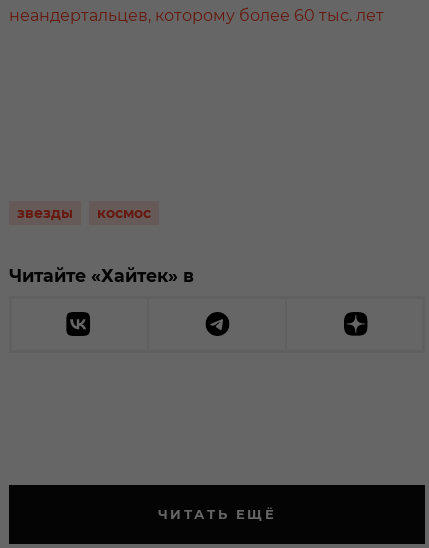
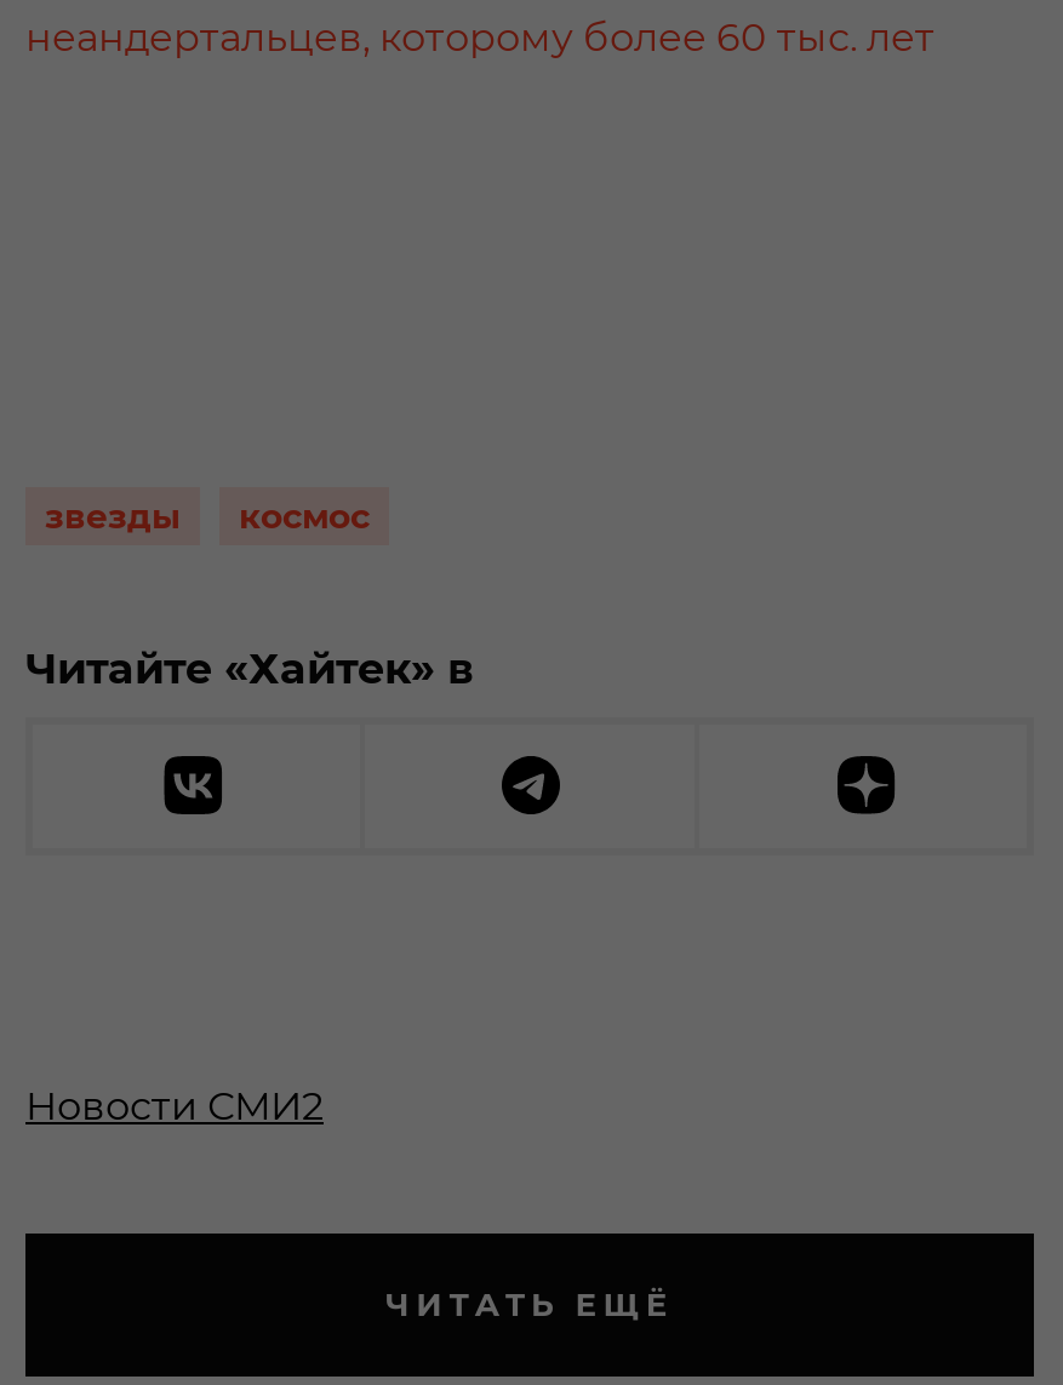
none -> [25,1082,324,1128] Новости СМИ2

